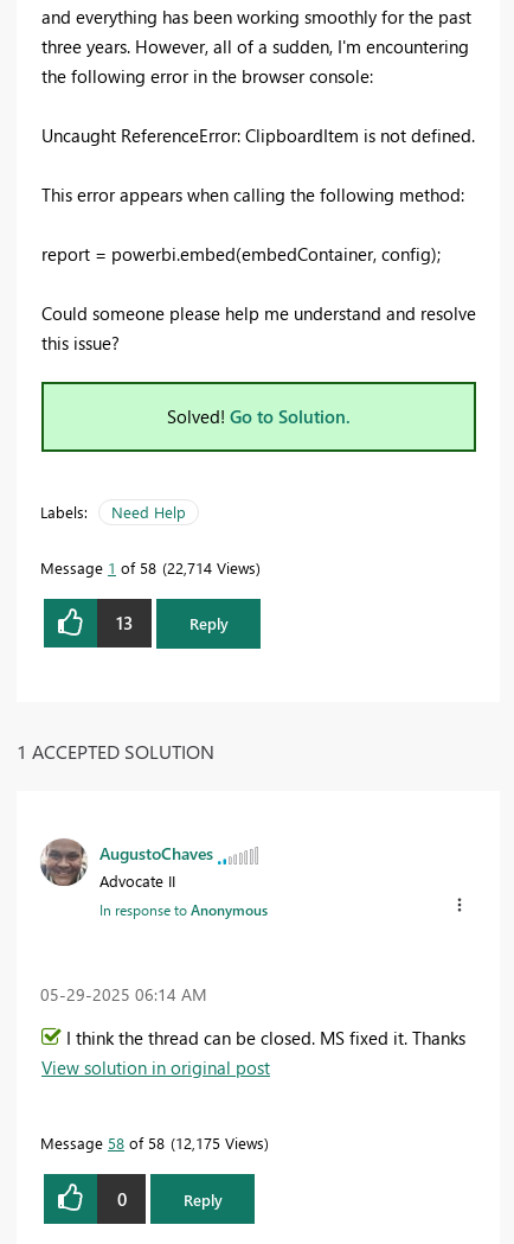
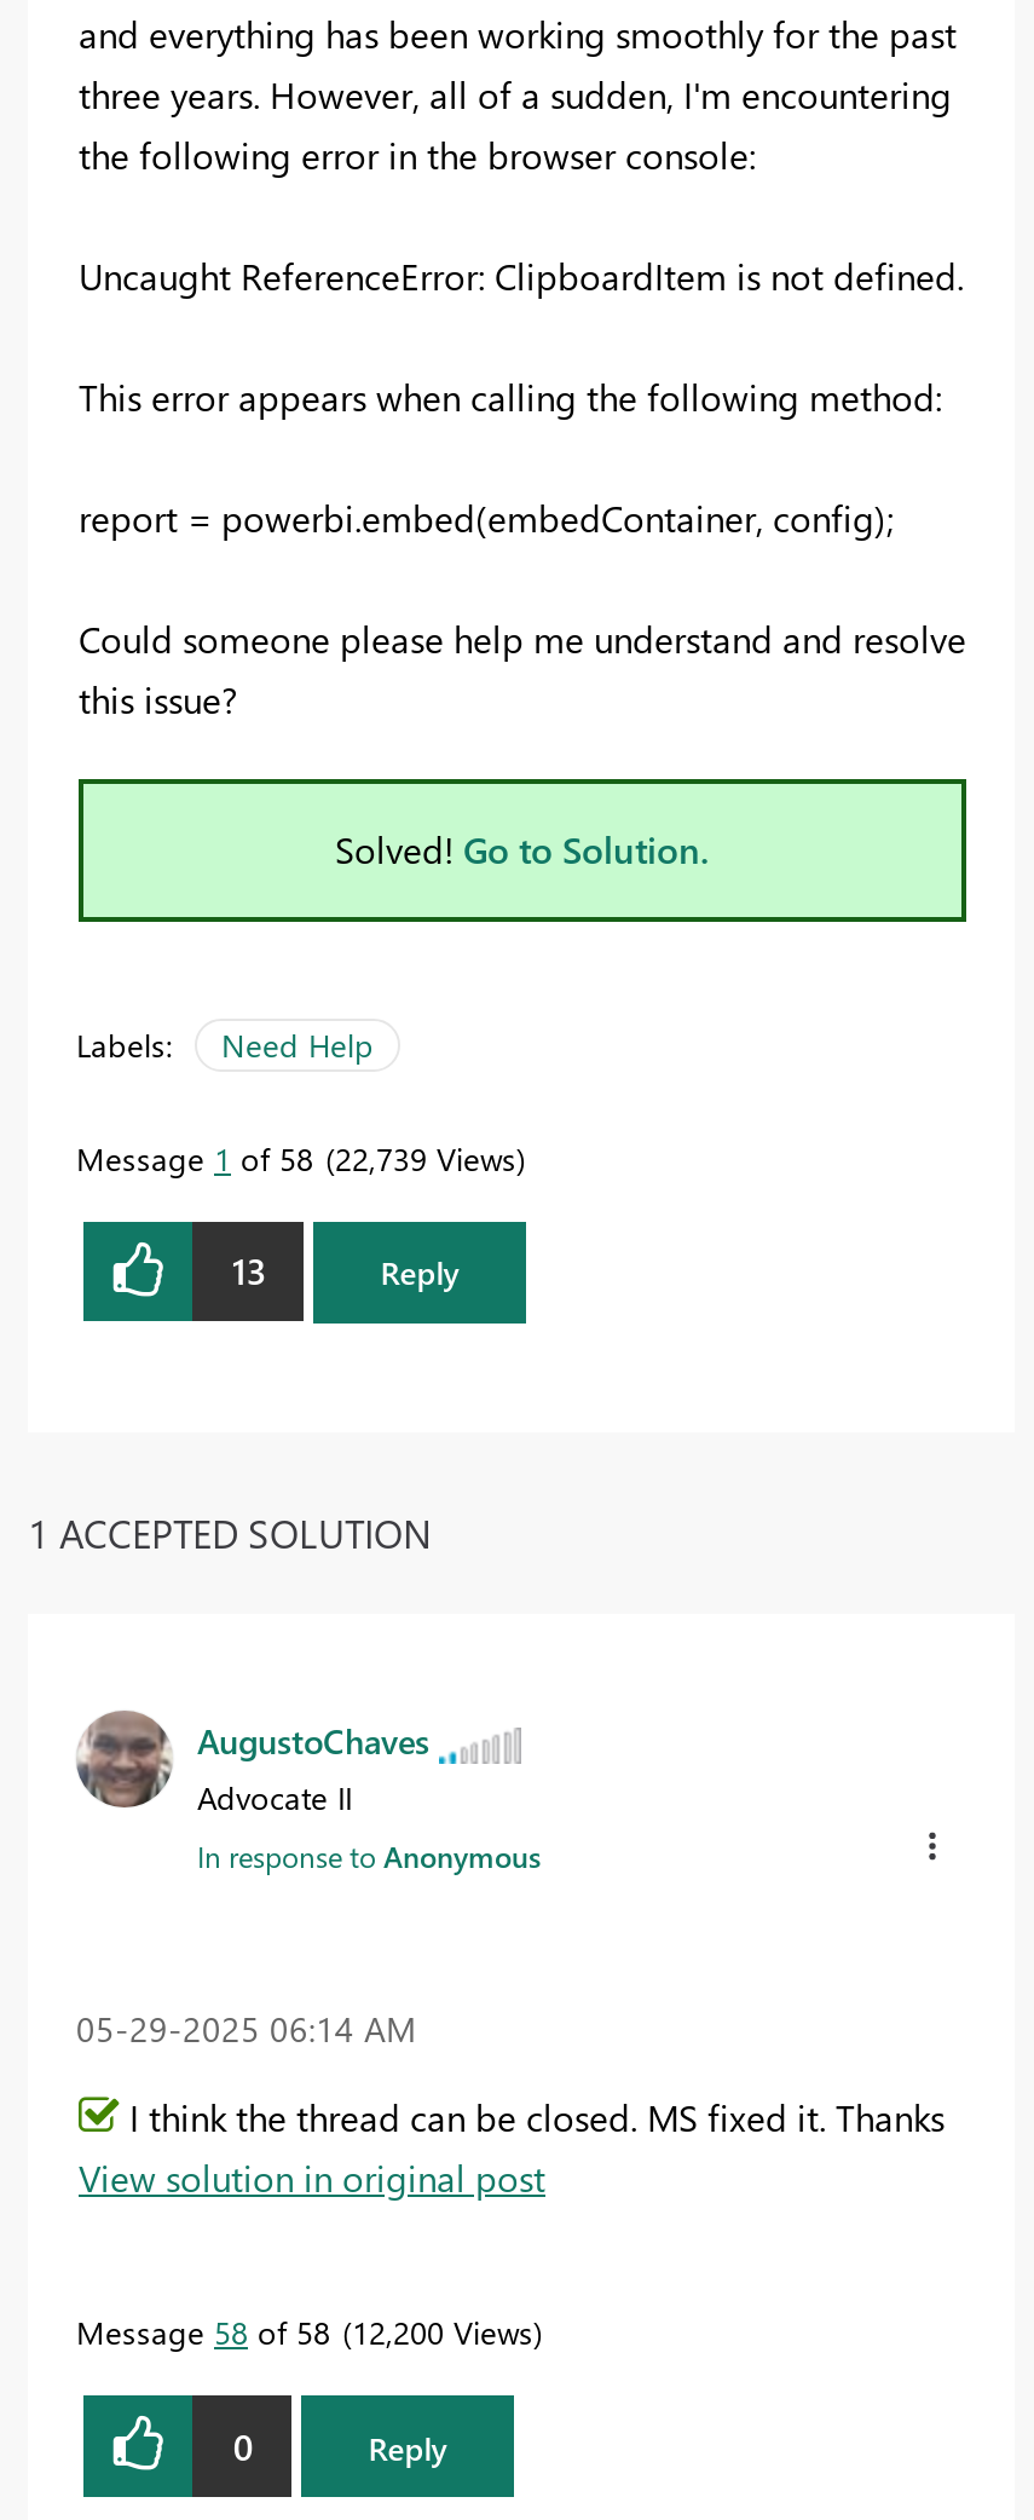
[40,557,256,577] Message 1 of 58 22,714 Views -> [76,1136,516,1177] Message 1 of 58 22,739 Views
[40,1133,264,1153] Message 58 of 58 12,175 Views -> [76,2311,533,2352] Message 58 of 58 12,200 Views

